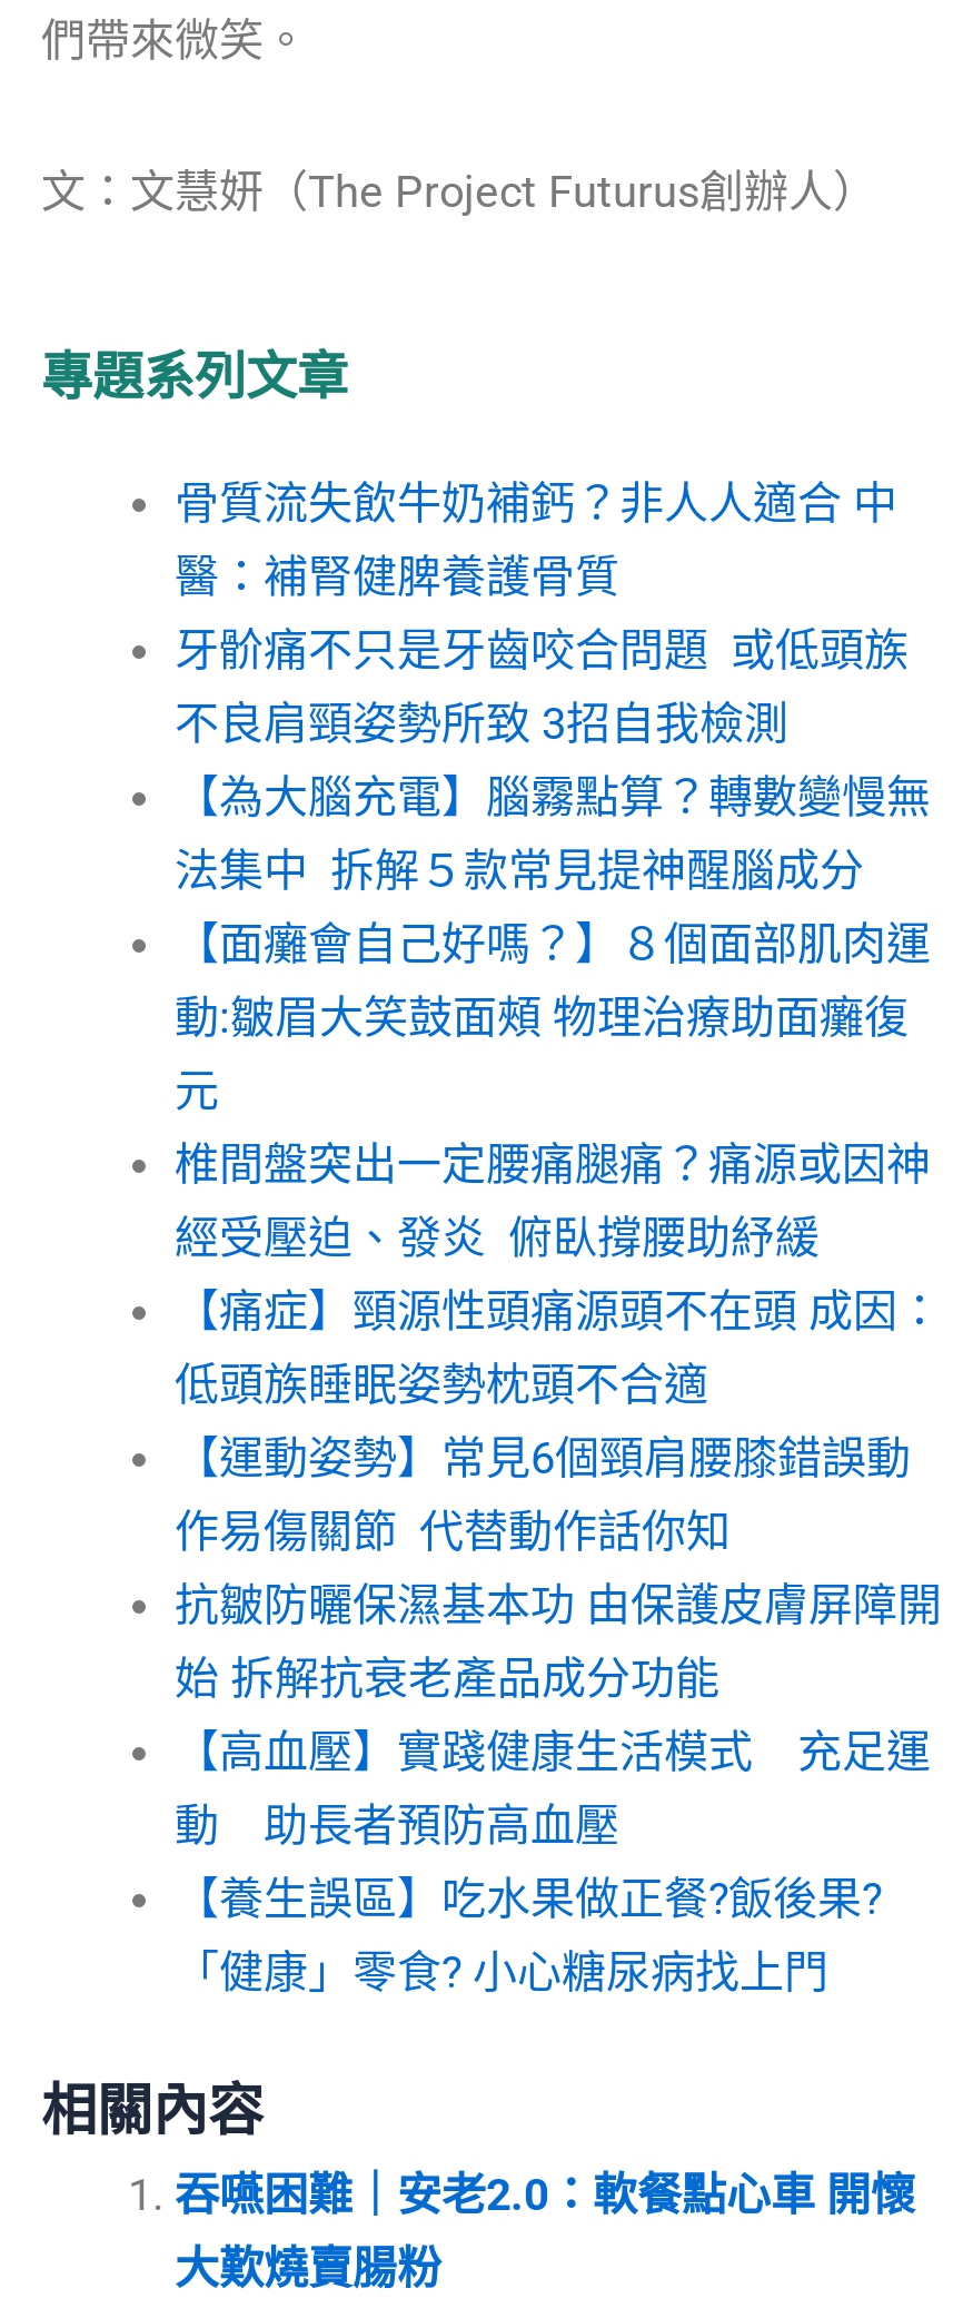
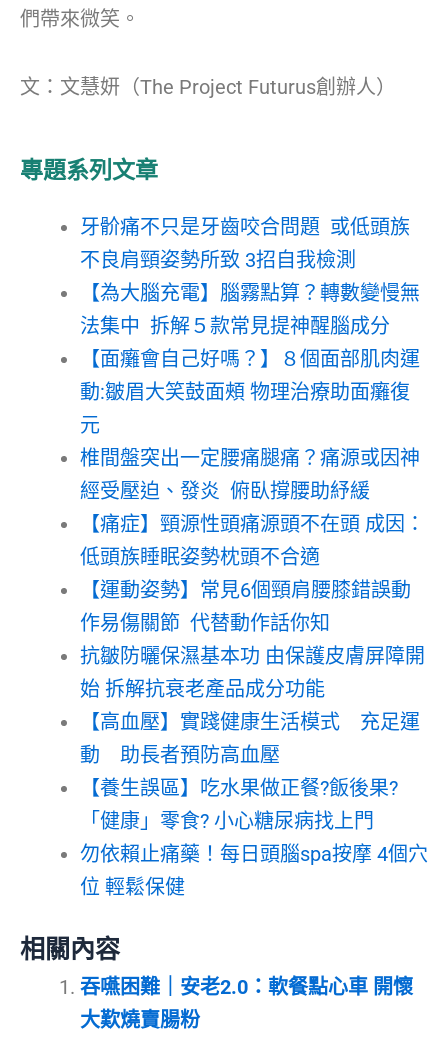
[175,476,897,603] 骨質流失飲牛奶補鈣？非人人適合 中 | 醫：補腎健脾養護骨質 -> none
moved [175,623,942,1998] -> [80,215,425,833]: 牙骱痛不只是牙齒咬合問題 或低頭族 | 不良肩頸姿勢所致 3招自我檢測 | 【為大腦充電】腦霧點算？轉數變慢無 | ... | 【養生誤區】吃水果做正餐?飯後果? | 「健康」零食? 小心糖尿病找上門
none -> [80,842,428,899] 勿依賴止痛藥！每日頭腦spa按摩 4個穴 | 位 輕鬆保健

